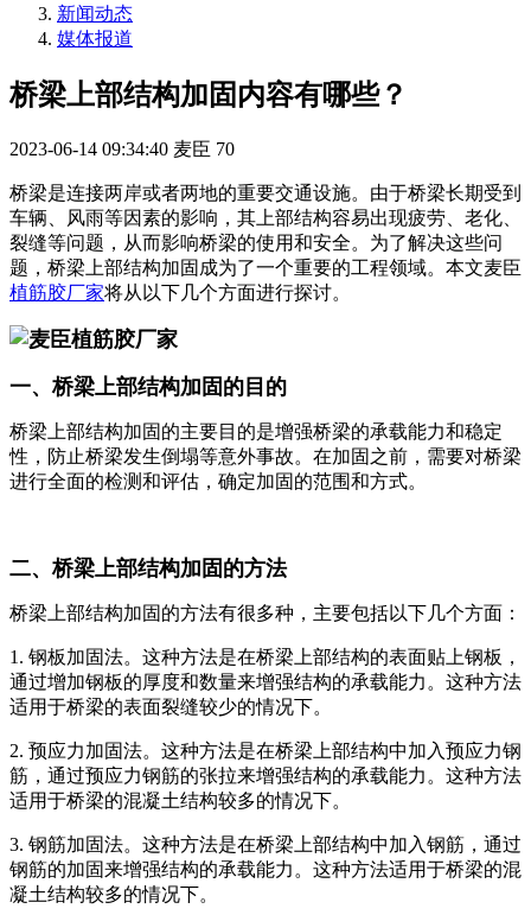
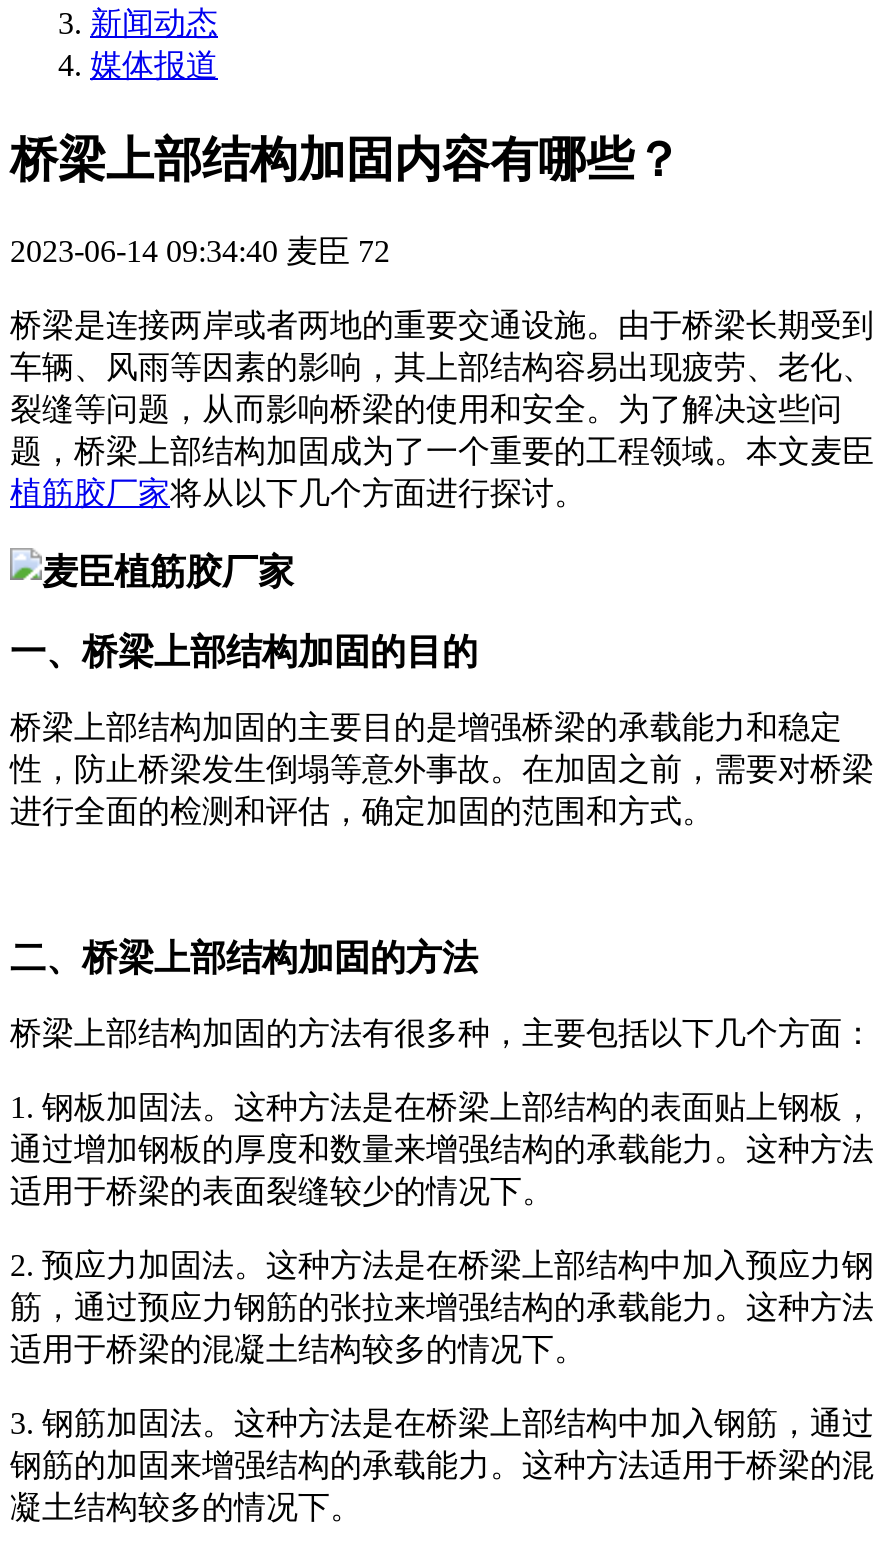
[9,139,235,159] 2023-06-14 09:34:40 麦臣 70 -> [10,234,390,268] 2023-06-14 09:34:40 麦臣 72

